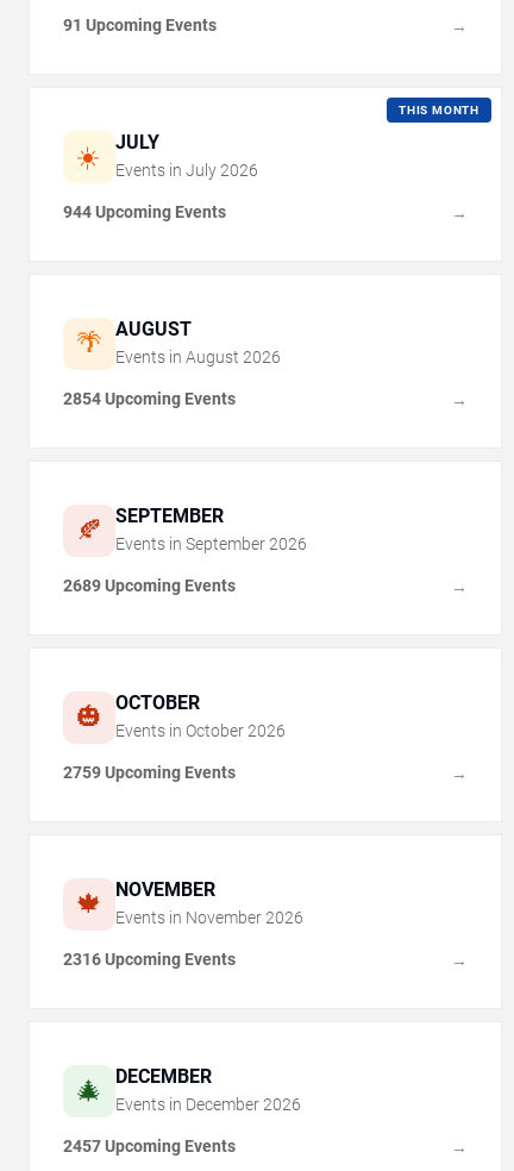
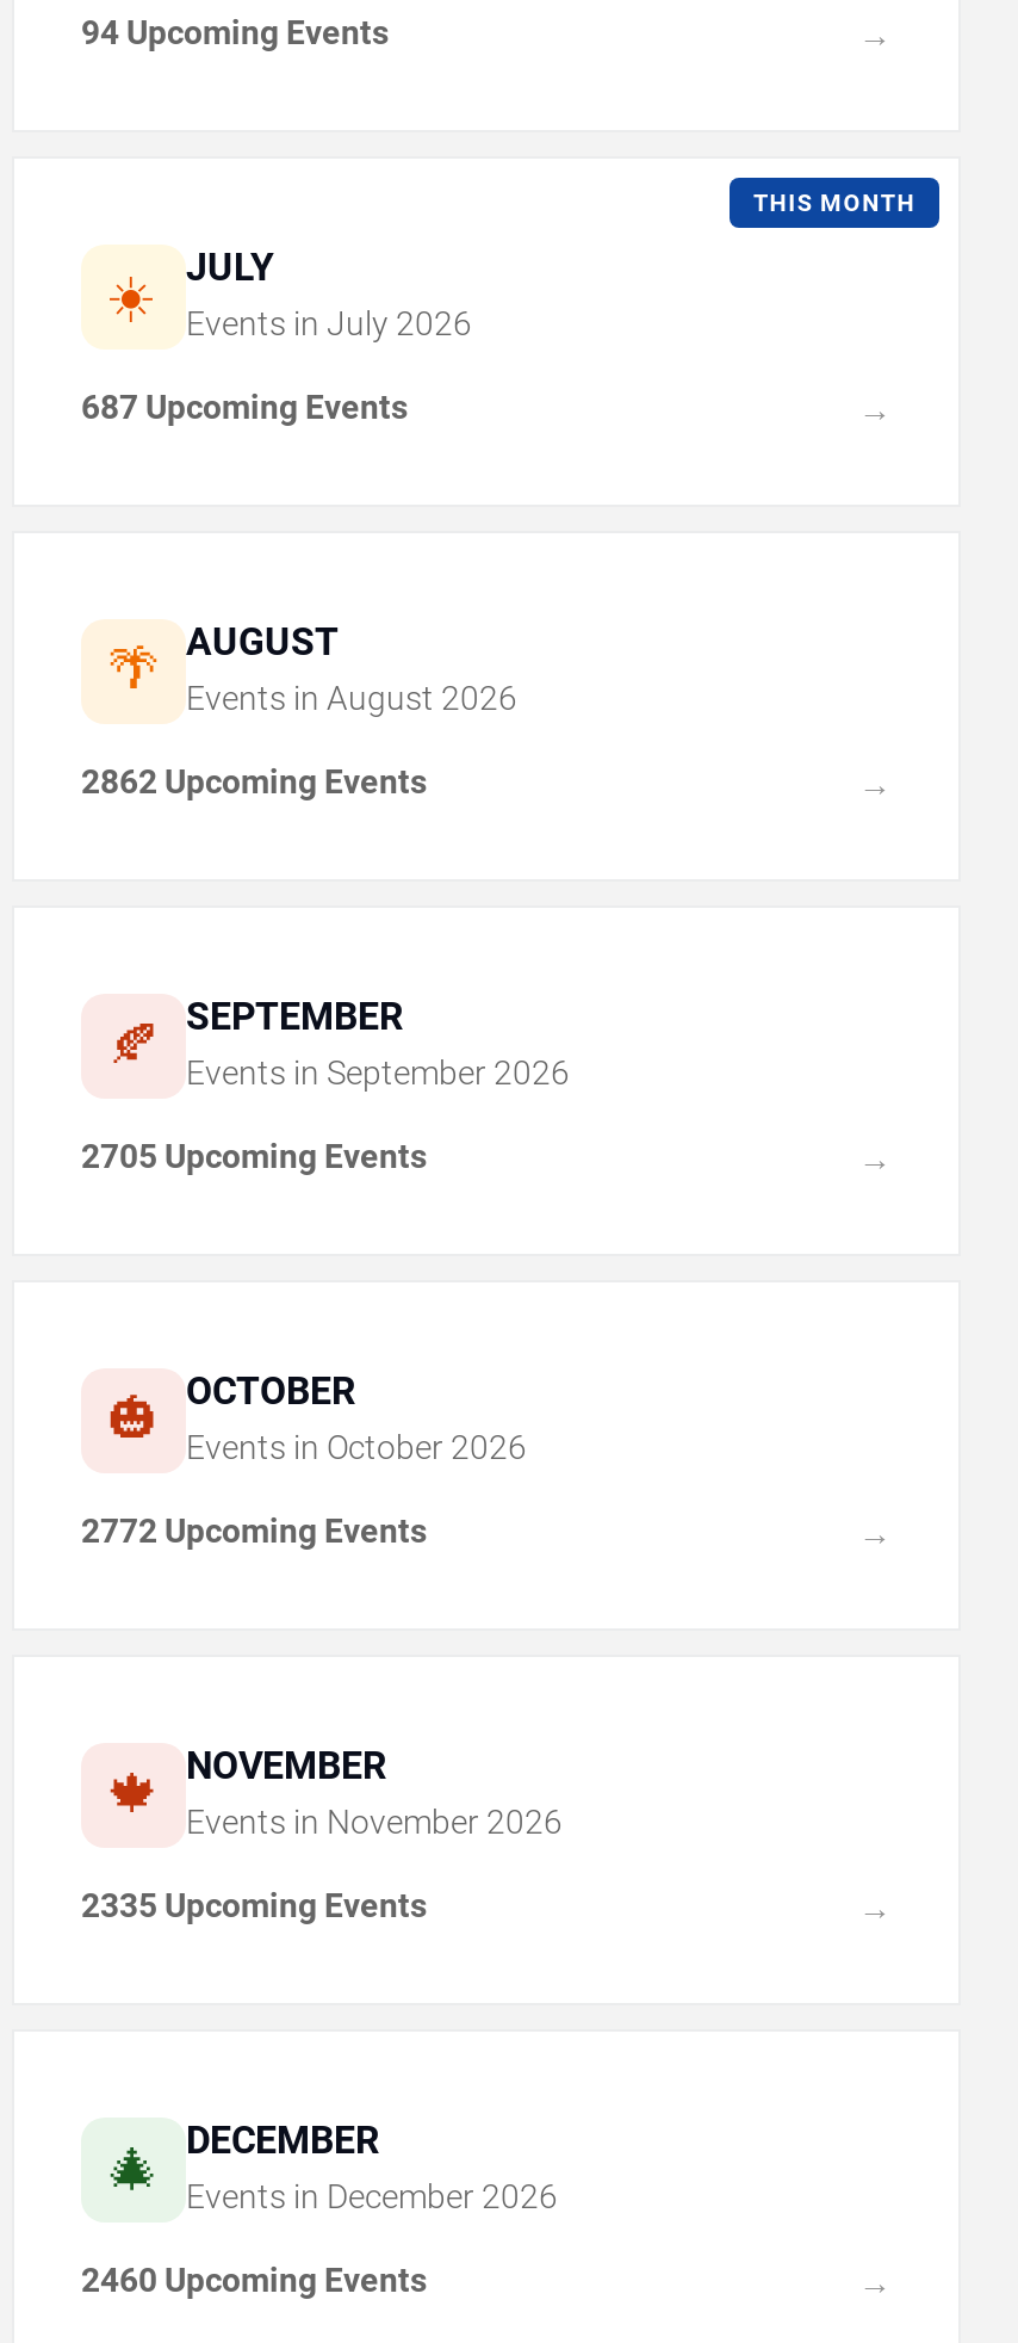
[63,16,217,35] 91 Upcoming Events -> [81,14,389,52] 94 Upcoming Events
[63,203,226,222] 944 Upcoming Events -> [81,388,408,427] 687 Upcoming Events
[63,390,236,409] 2854 Upcoming Events -> [81,763,427,801] 2862 Upcoming Events
[63,576,236,595] 2689 Upcoming Events -> [81,1138,427,1176] 2705 Upcoming Events
[63,763,236,782] 2759 Upcoming Events -> [81,1512,427,1550] 2772 Upcoming Events
[63,950,236,969] 2316 Upcoming Events -> [81,1887,427,1925] 2335 Upcoming Events
[63,1137,236,1156] 2457 Upcoming Events -> [81,2261,427,2300] 2460 Upcoming Events

